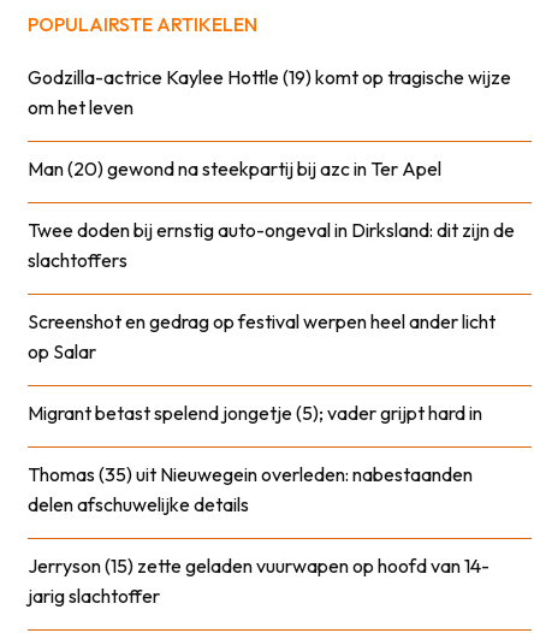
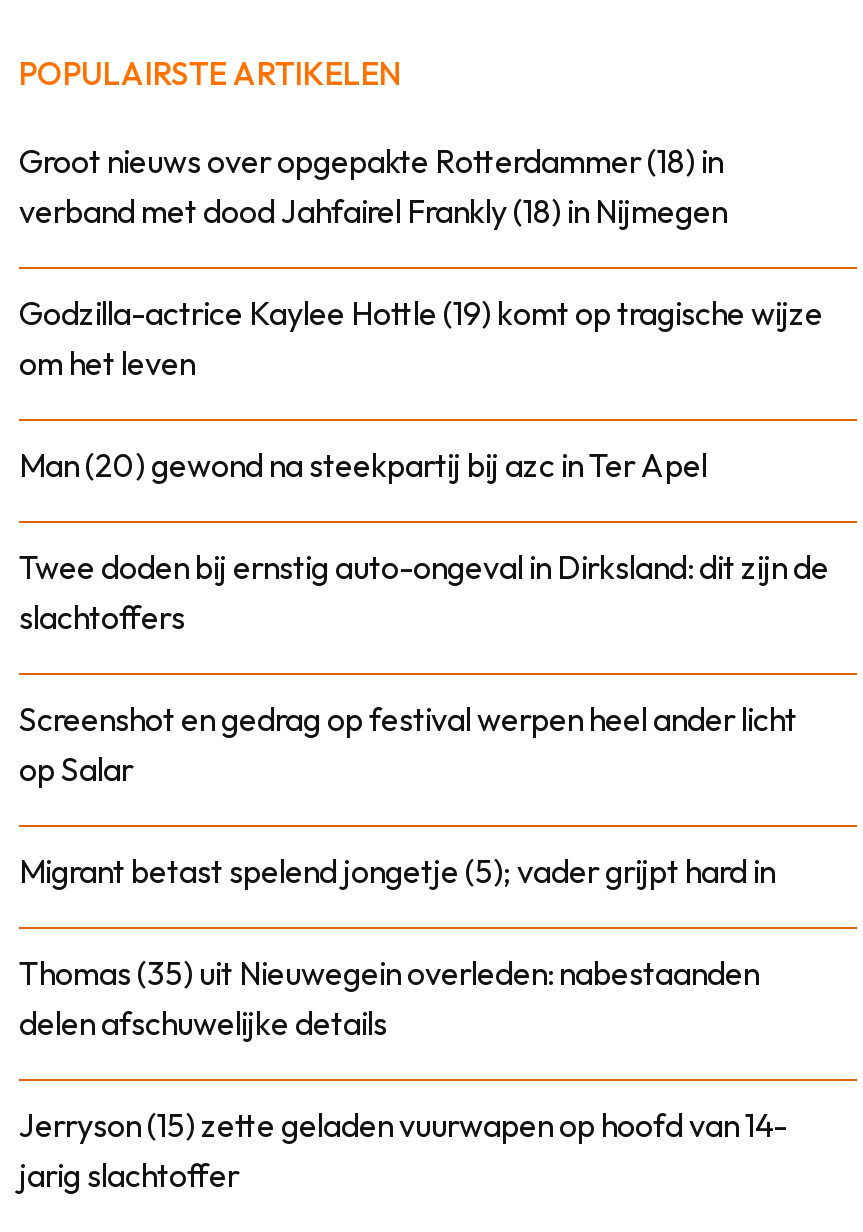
none -> [19,141,727,231] Groot nieuws over opgepakte Rotterdammer (18) in | verband met dood Jahfairel Frankly (18) in Nijmegen

